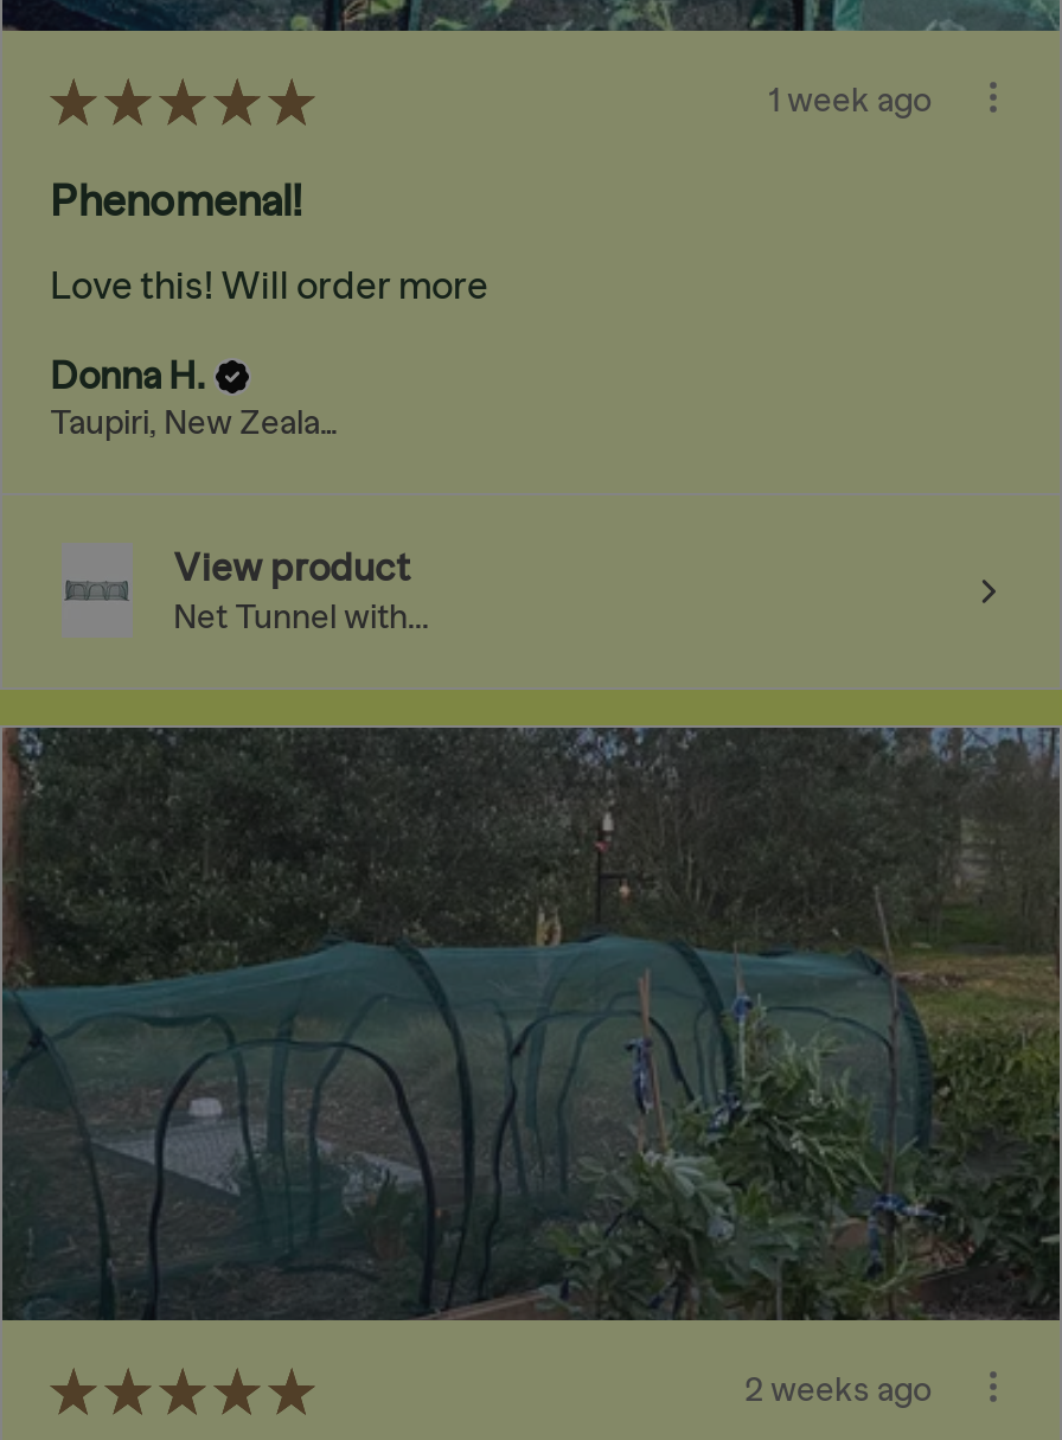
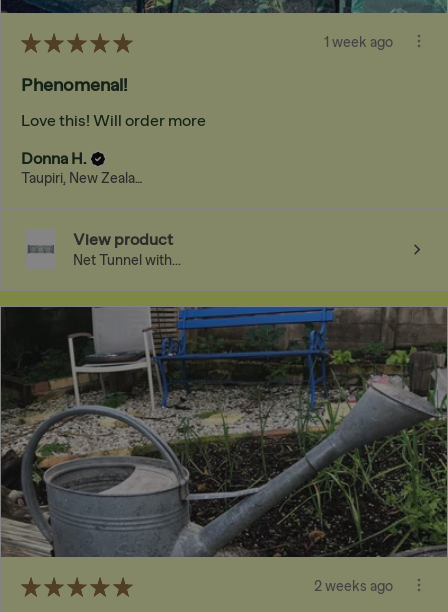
[7,725,1055,1323] [image] -> [3,306,445,558] [image]

